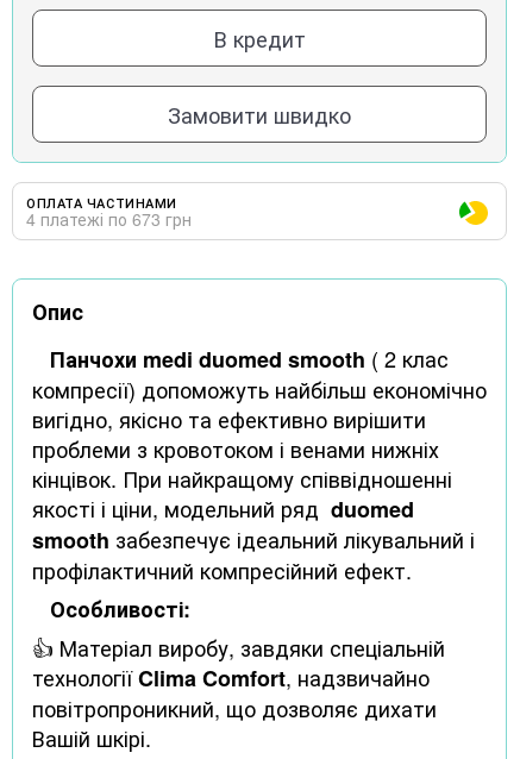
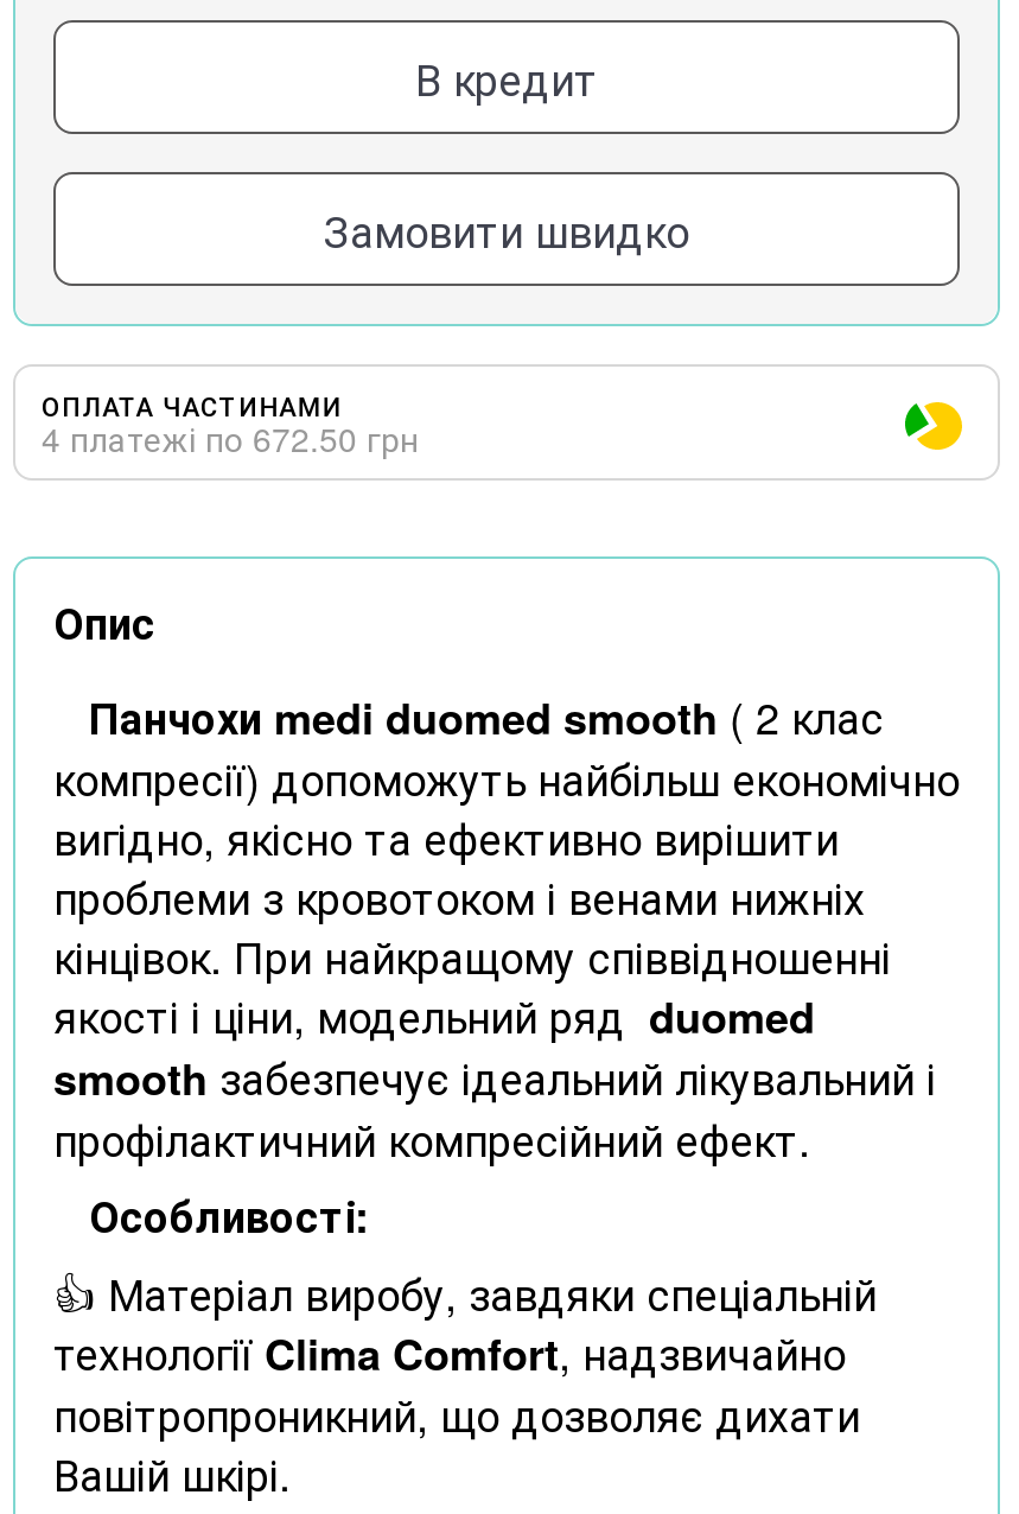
[26,207,192,231] 4 платежі по 673 грн -> [42,414,419,462] 4 платежі по 672.50 грн

